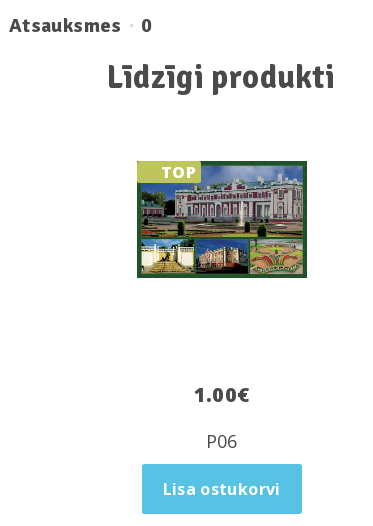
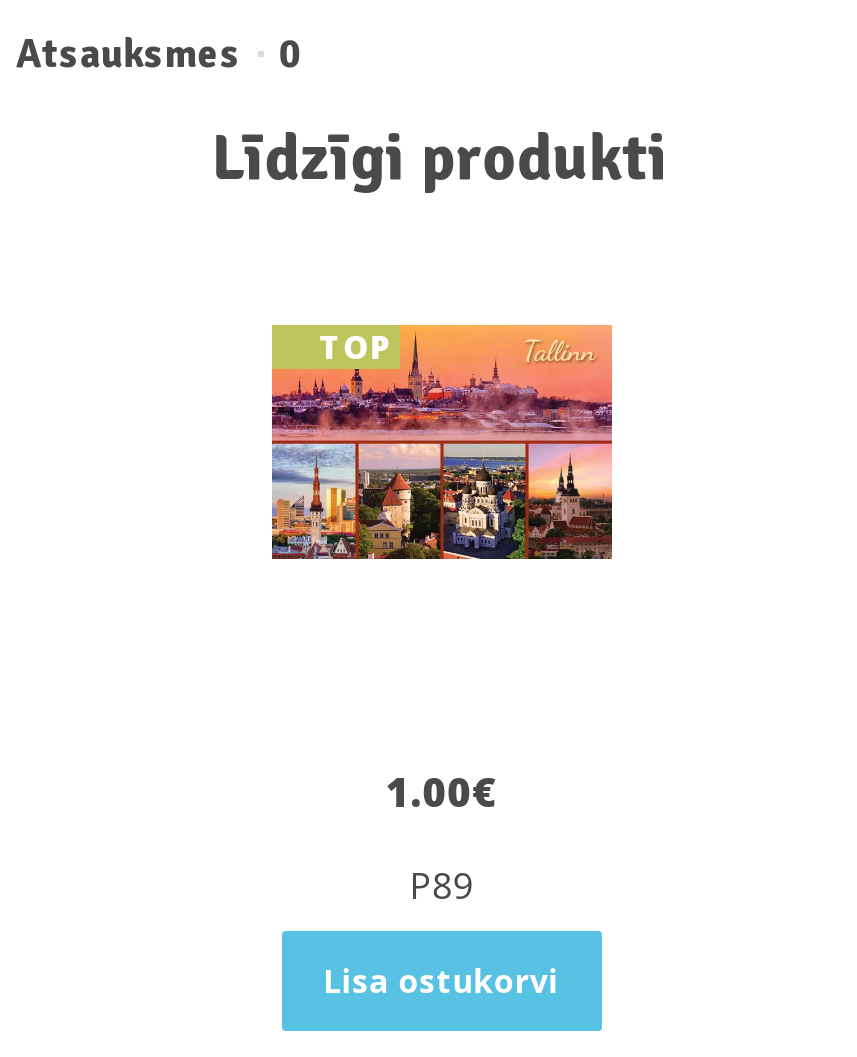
[136,160,308,279] [image] -> [270,323,614,561] [image]
[205,429,238,453] P06 -> [409,861,473,909] P89

